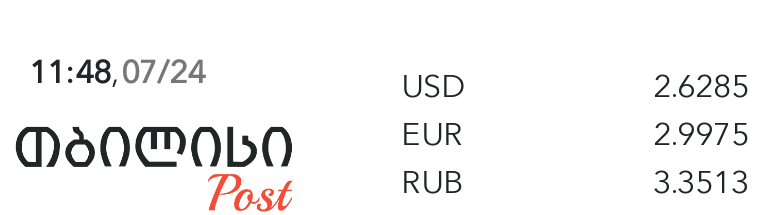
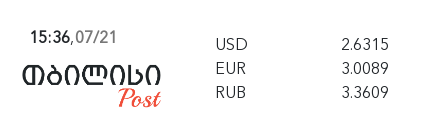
[29,47,205,91] 11:48,07/24 -> [29,25,117,47] 15:36,07/21
[653,61,749,105] 2.6285 -> [341,32,389,54] 2.6315
[653,109,749,153] 2.9975 -> [341,56,389,78] 3.0089
[653,157,749,201] 3.3513 -> [341,80,389,102] 3.3609

